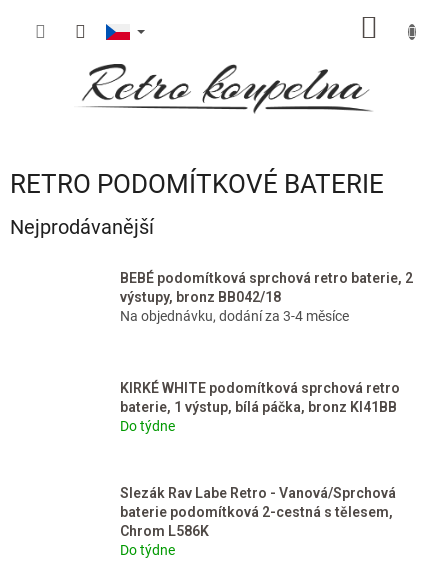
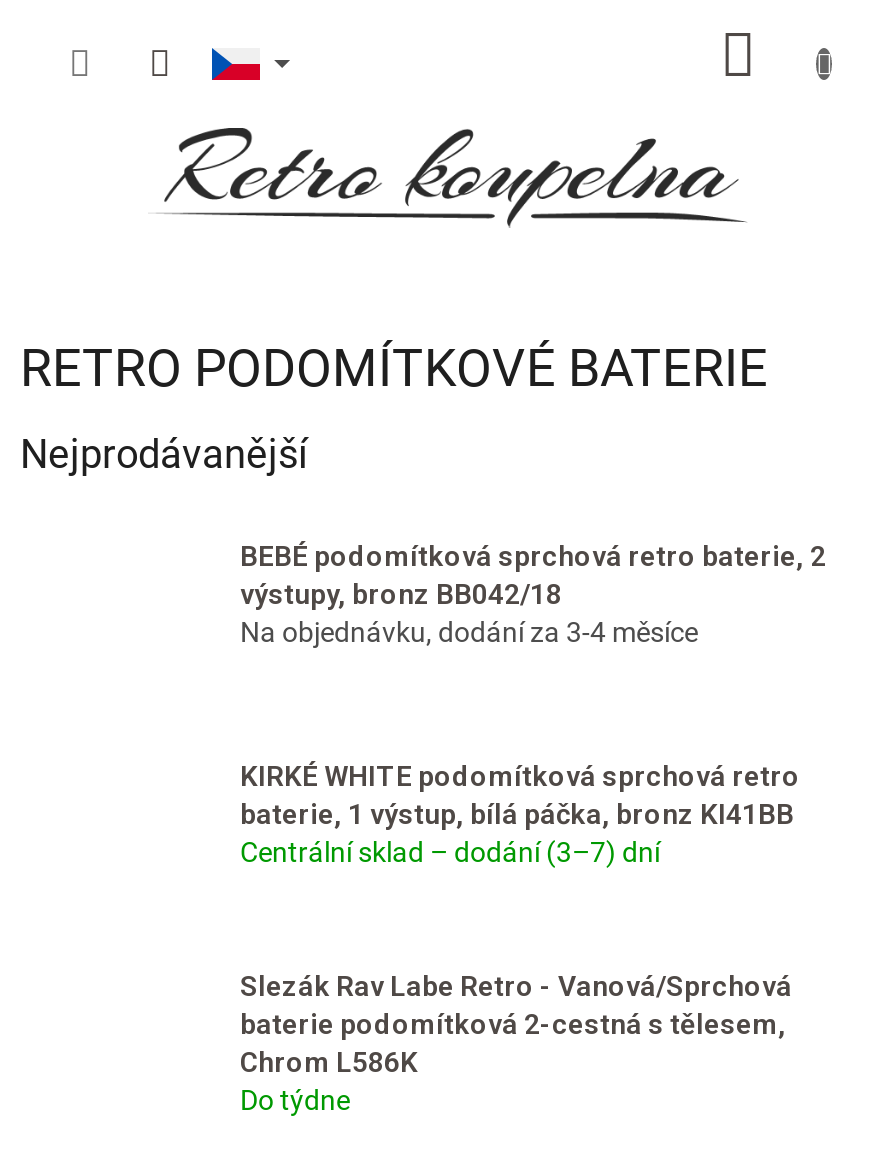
[120,418,175,434] Do týdne -> [240,837,660,869] Centrální sklad – dodání (3–7) dní

